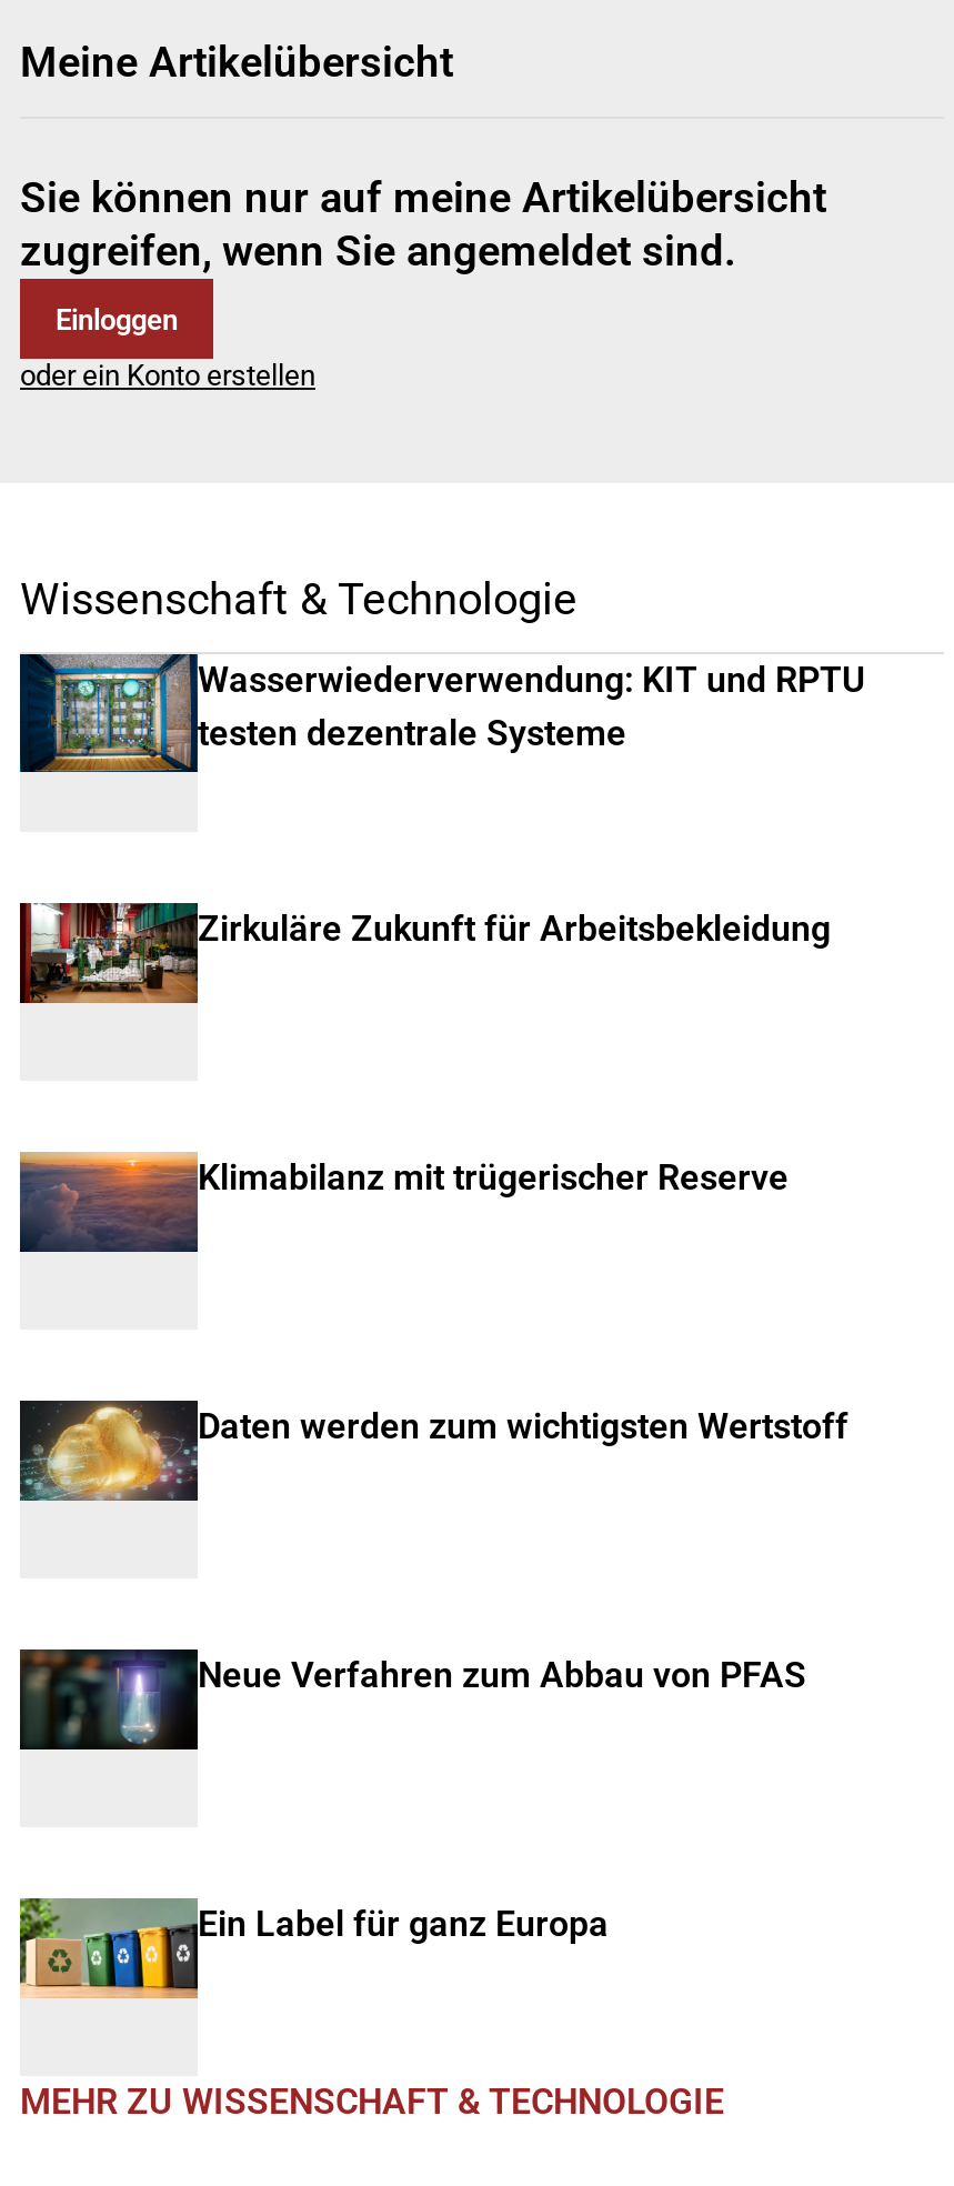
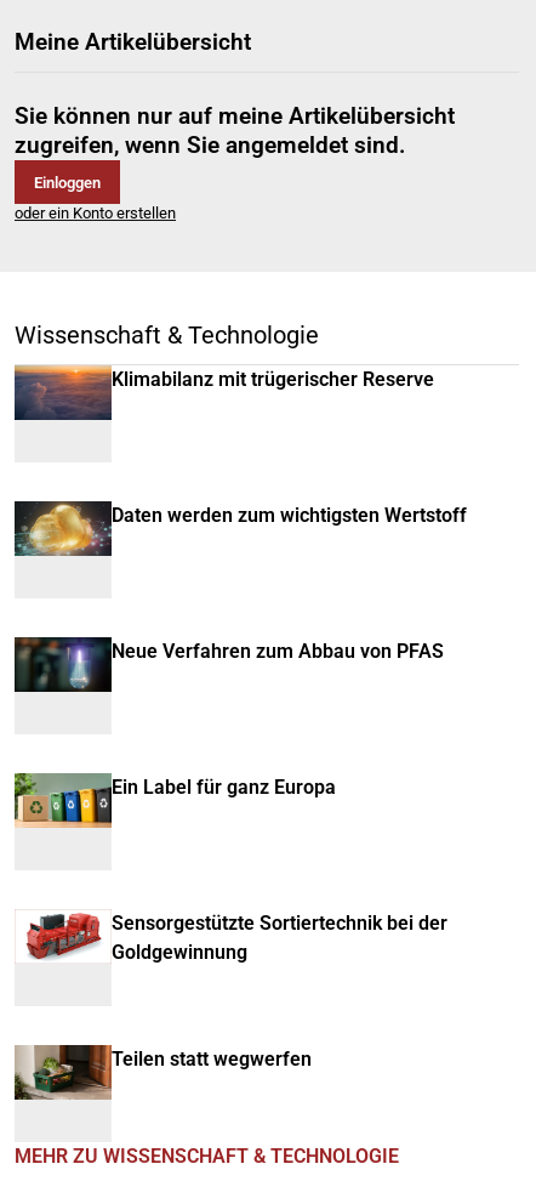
[18,652,866,774] [image] | Wasserwiederverwendung: KIT und RPTU | testen dezentrale Systeme -> none
[20,901,831,1005] [image] | Zirkuläre Zukunft für Arbeitsbekleidung -> none
moved [18,1152,848,1945] -> [13,365,467,799]: [image] | Klimabilanz mit trügerischer Reserve | Daten werden zum wichtigsten Wertstoff | Neue Verfahren zum Abbau von PFAS | Ein Label für ganz Europa
moved [16,1896,195,2001] -> [12,772,110,829]: [image]
none -> [13,1044,312,1101] [image] | Teilen statt wegwerfen
none -> [25,912,447,964] [image] | Sensorgestützte Sortiertechnik bei der | Goldgewinnung

